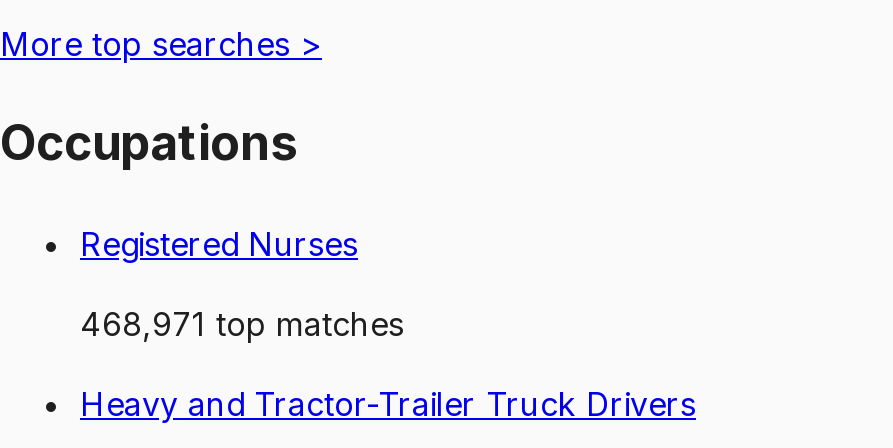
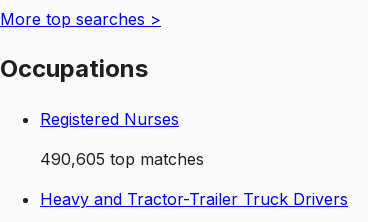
[80,303,404,343] 468,971 top matches -> [40,148,204,168] 490,605 top matches

